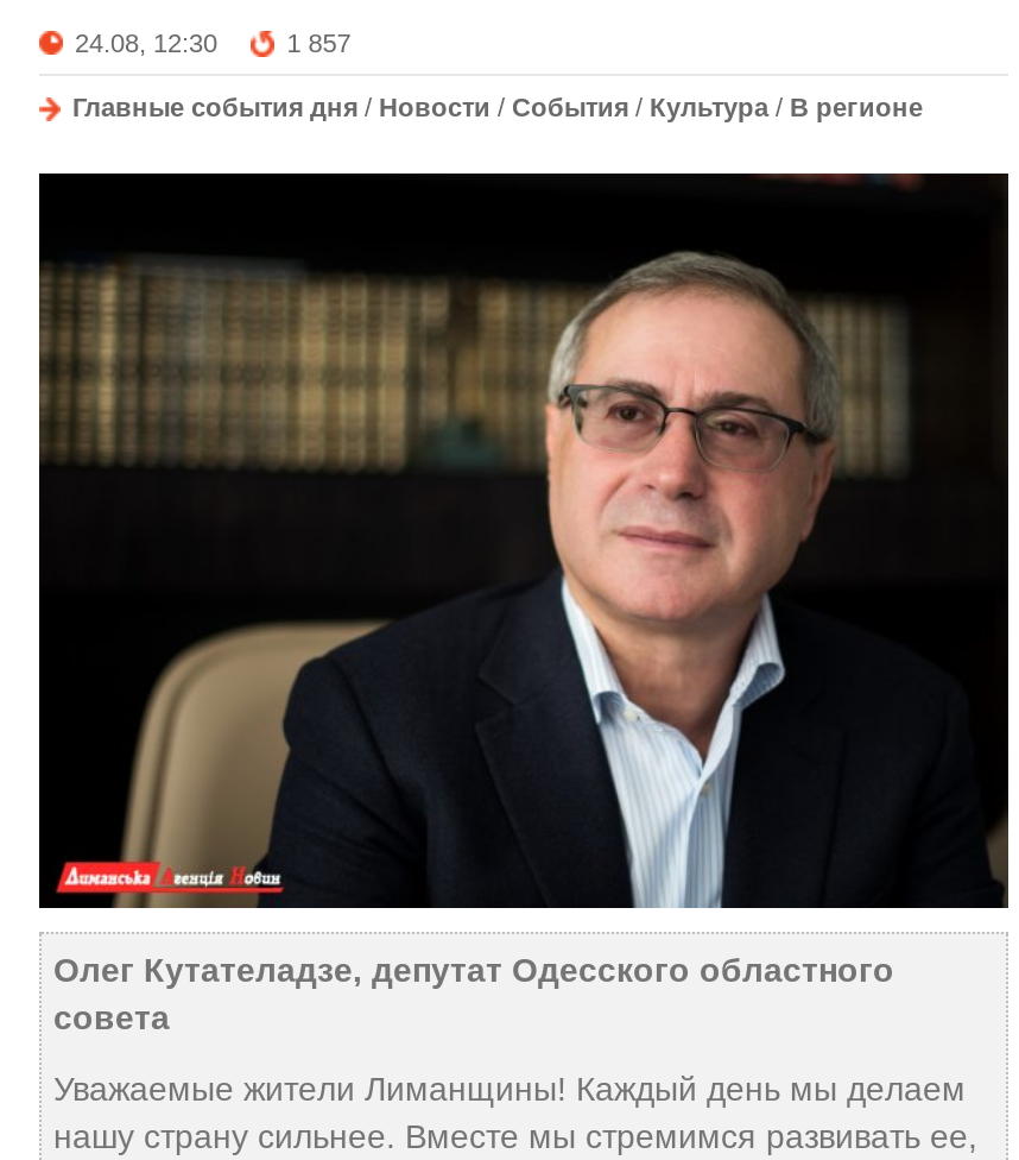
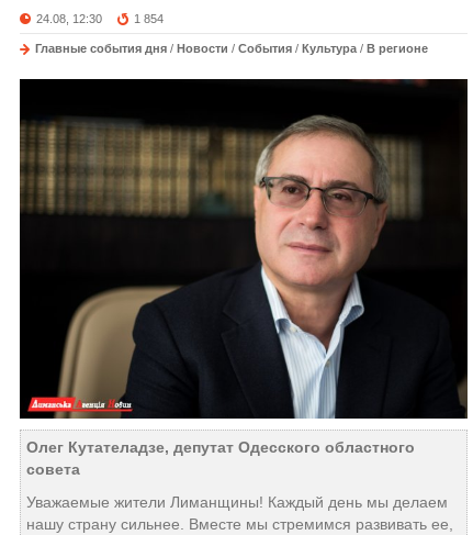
[287,28,351,57] 1 857 -> [134,12,164,25] 1 854

